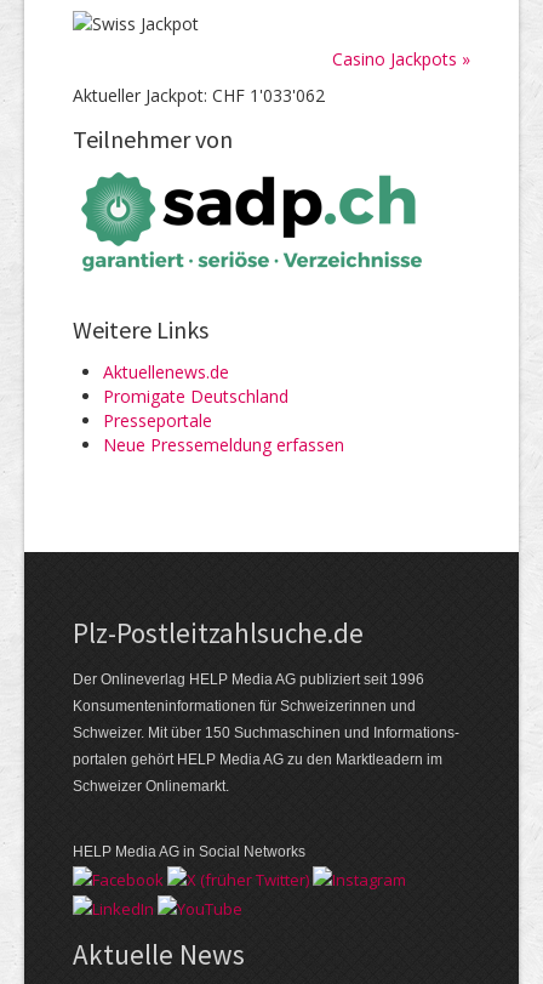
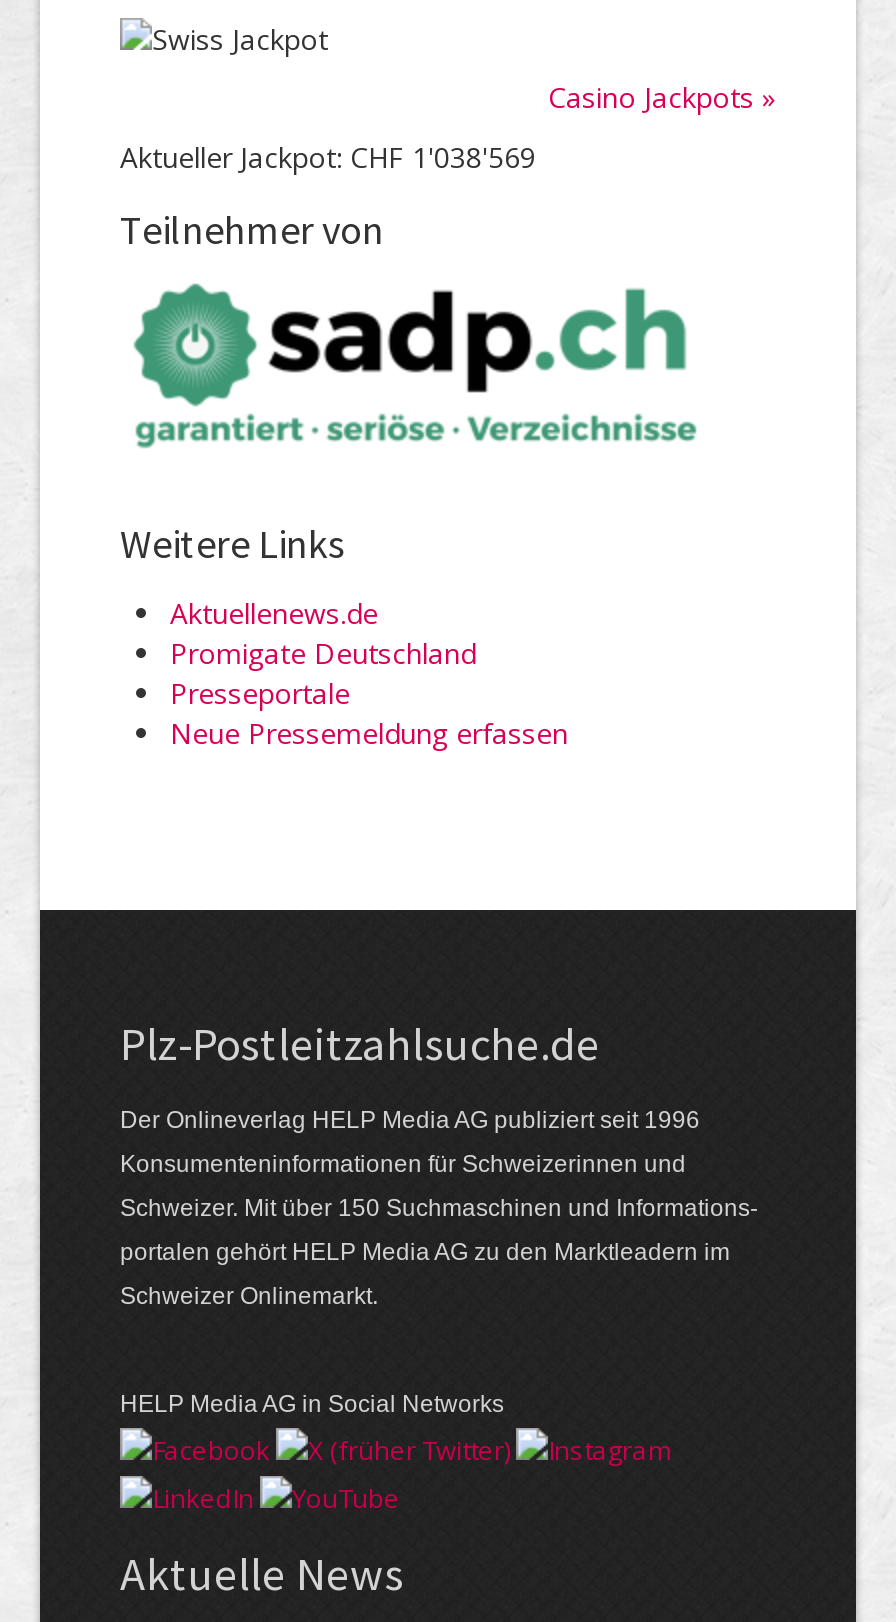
[73,83,325,106] Aktueller Jackpot: CHF 1'033'062 -> [120,137,536,175] Aktueller Jackpot: CHF 1'038'569

